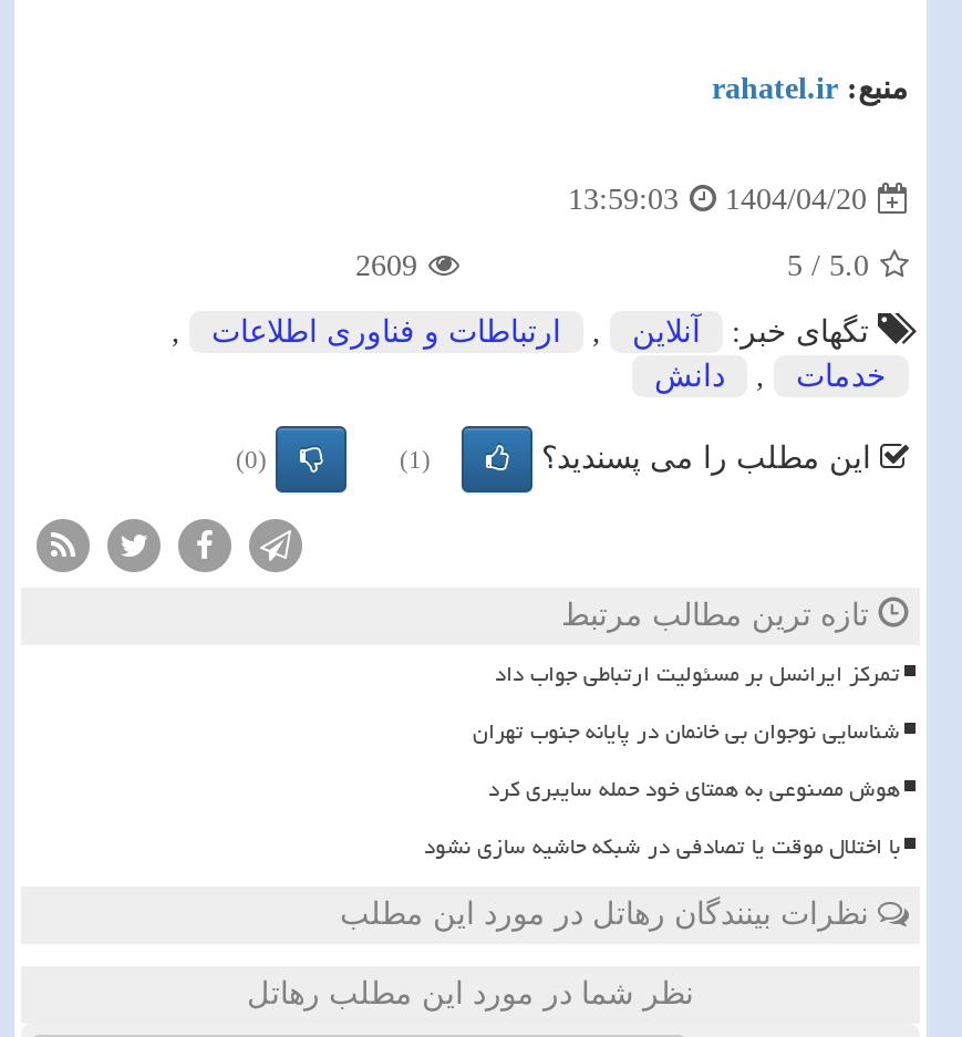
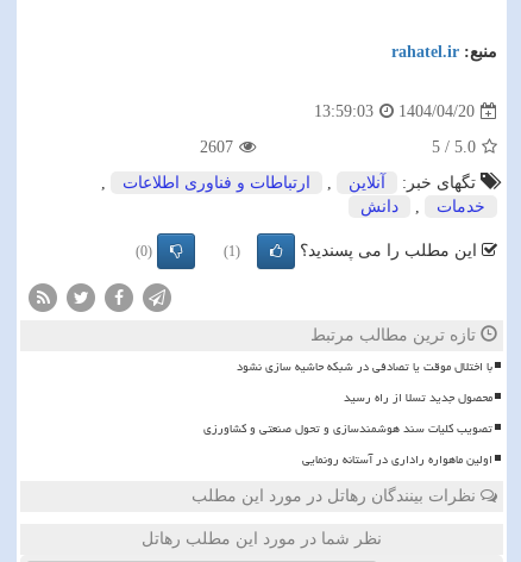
[355,250,417,283] 2609 -> [200,138,233,156] 2607
[473,653,900,812] تمرکز ایرانسل بر مسئولیت ارتباطی جواب داد | شناسایی نوجوان بی خانمان در پایانه جنوب تهران | هوش مصنوعی به همتای خود حمله سایبری کرد -> none
moved [424,825,900,869] -> [237,355,492,379]: با اختلال موقت یا تصادفی در شبکه حاشیه سازی نشود
none -> [203,386,492,472] محصول جدید تسلا از راه رسید | تصویب کلیات سند هوشمندسازی و تحول صنعتی و کشاورزی | اولین ماهواره راداری در آستانه رونمایی

